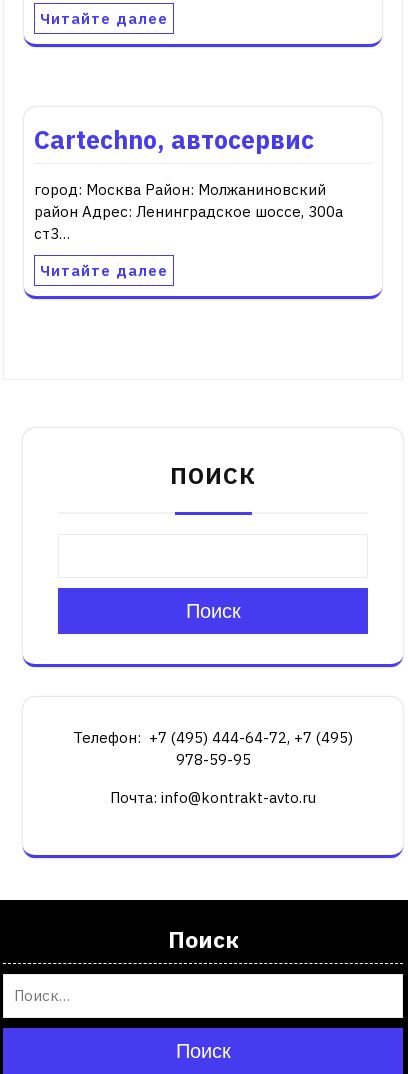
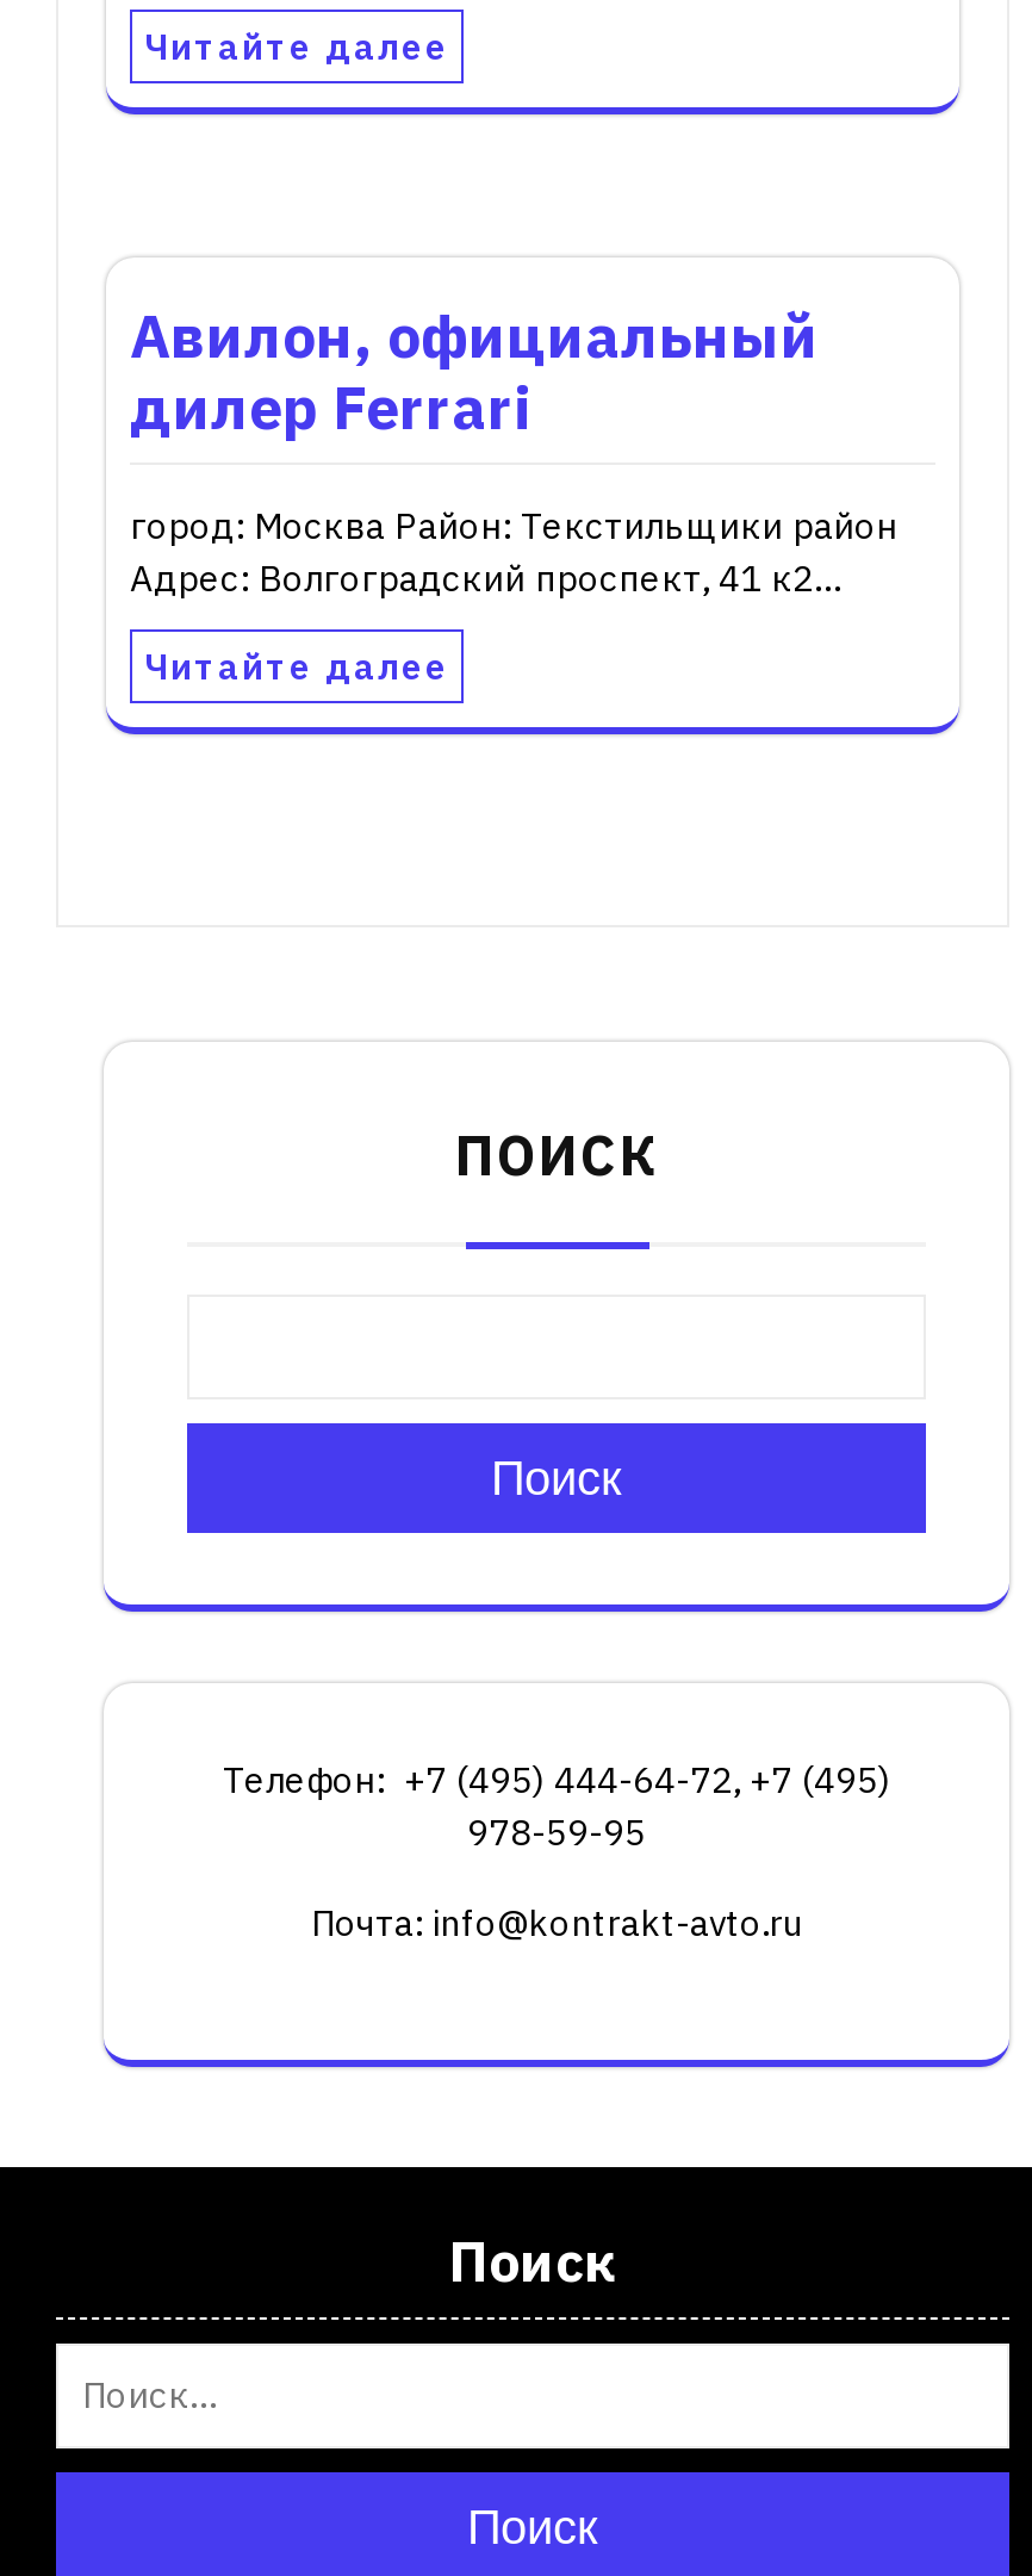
[34,123,314,156] Cartechno, автосервис -> [130,296,819,446] Авилон, официальный | дилер Ferrari
[34,180,343,243] город: Москва Район: Молжаниновский | район Адрес: Ленинградское шоссе, 300а | ст3… -> [130,503,897,601] город: Москва Район: Текстильщики район | Адрес: Волгоградский проспект, 41 к2…

